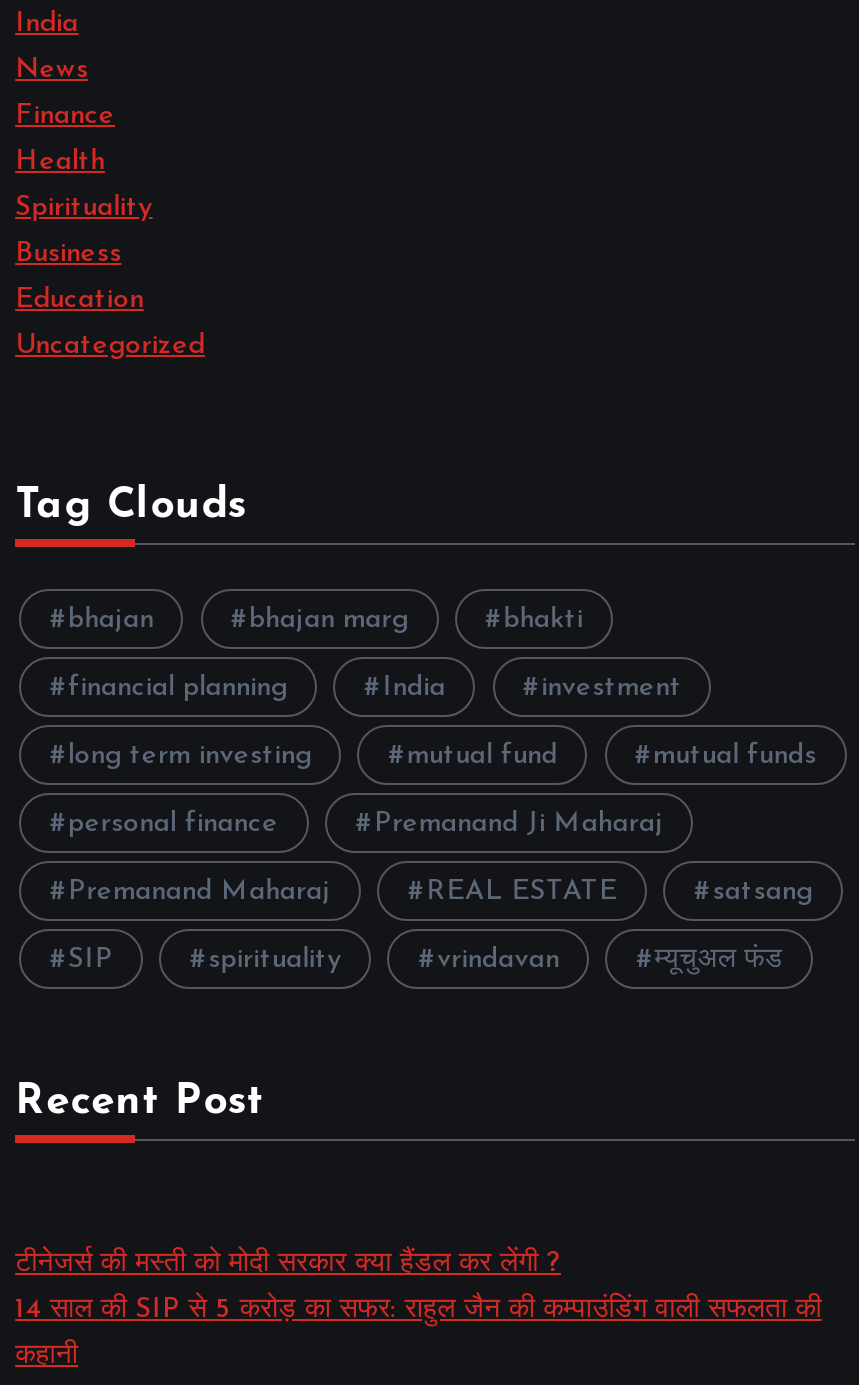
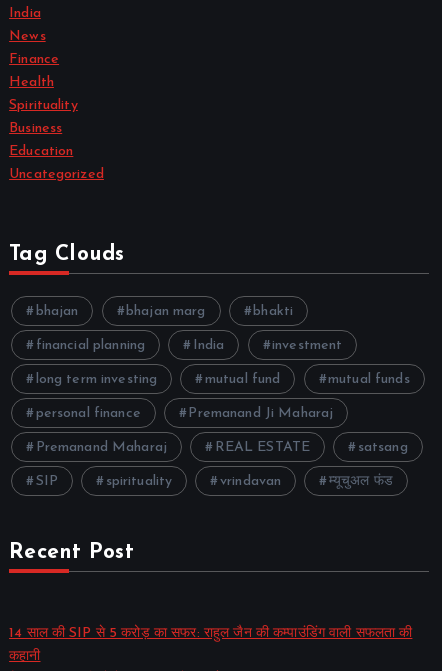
[15,1250,561,1280] टीनेजर्स की मस्ती को मोदी सरकार क्या हैंडल कर लेंगी ? -> none

